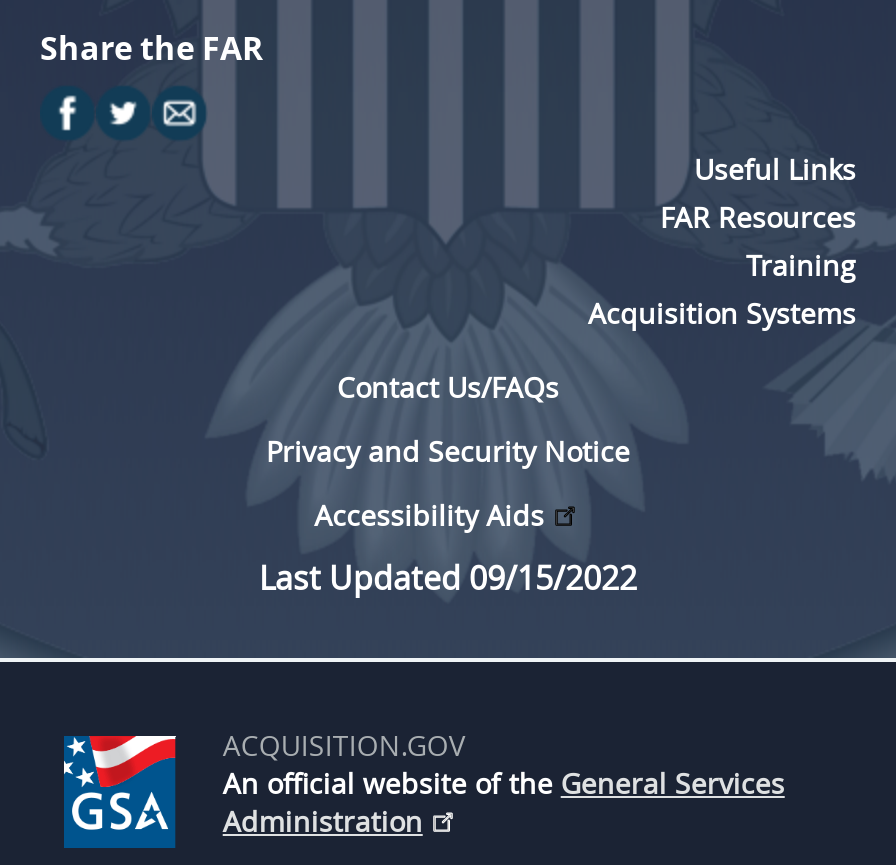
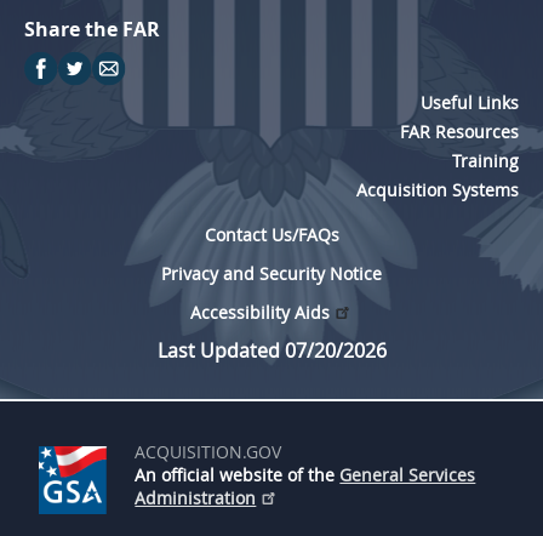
[259,556,637,600] Last Updated 09/15/2022 -> [157,337,386,364] Last Updated 07/20/2026

